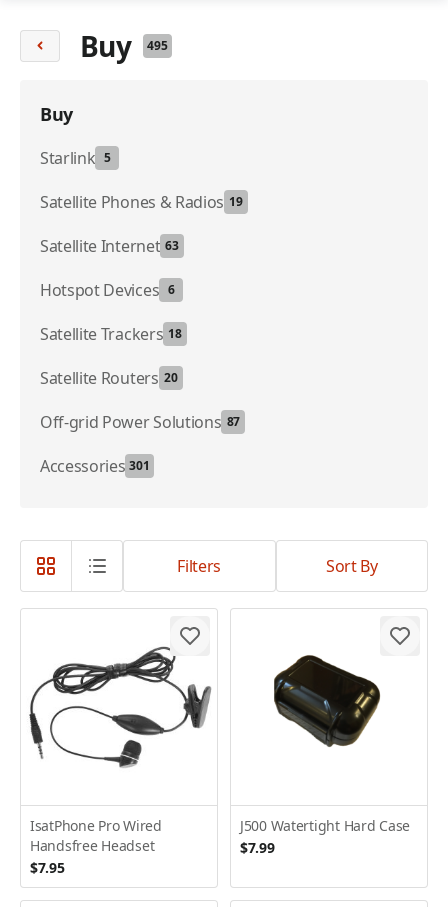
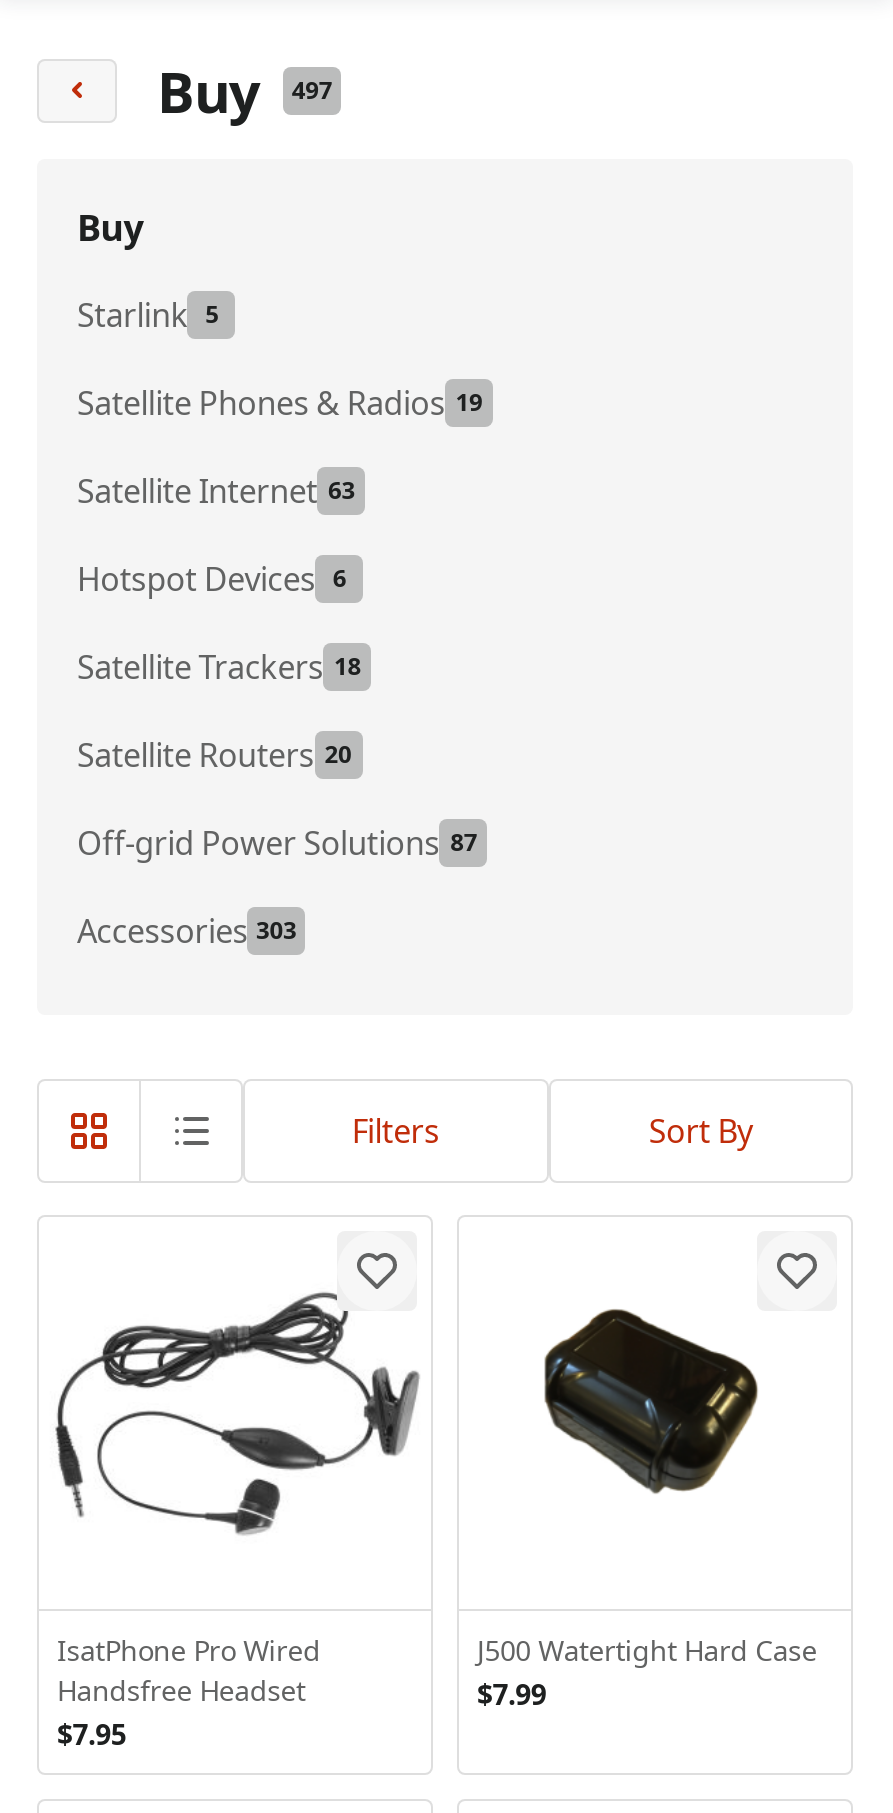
[80,27,168,65] Buy 495 -> [157,53,332,129] Buy 497
[40,455,150,477] Accessories 301 -> [77,909,297,953] Accessories 303

